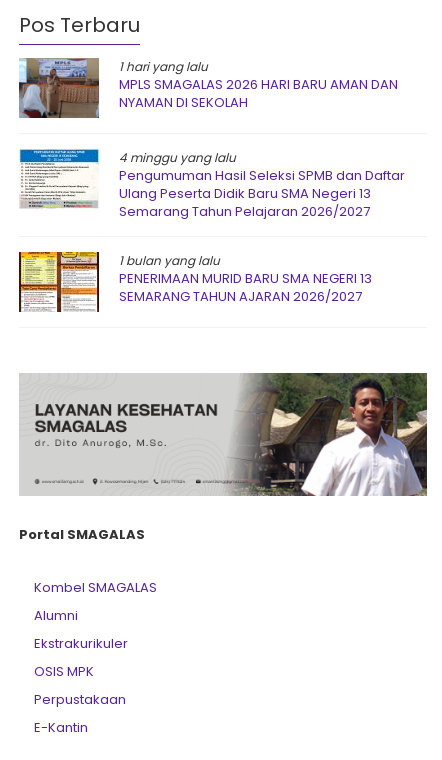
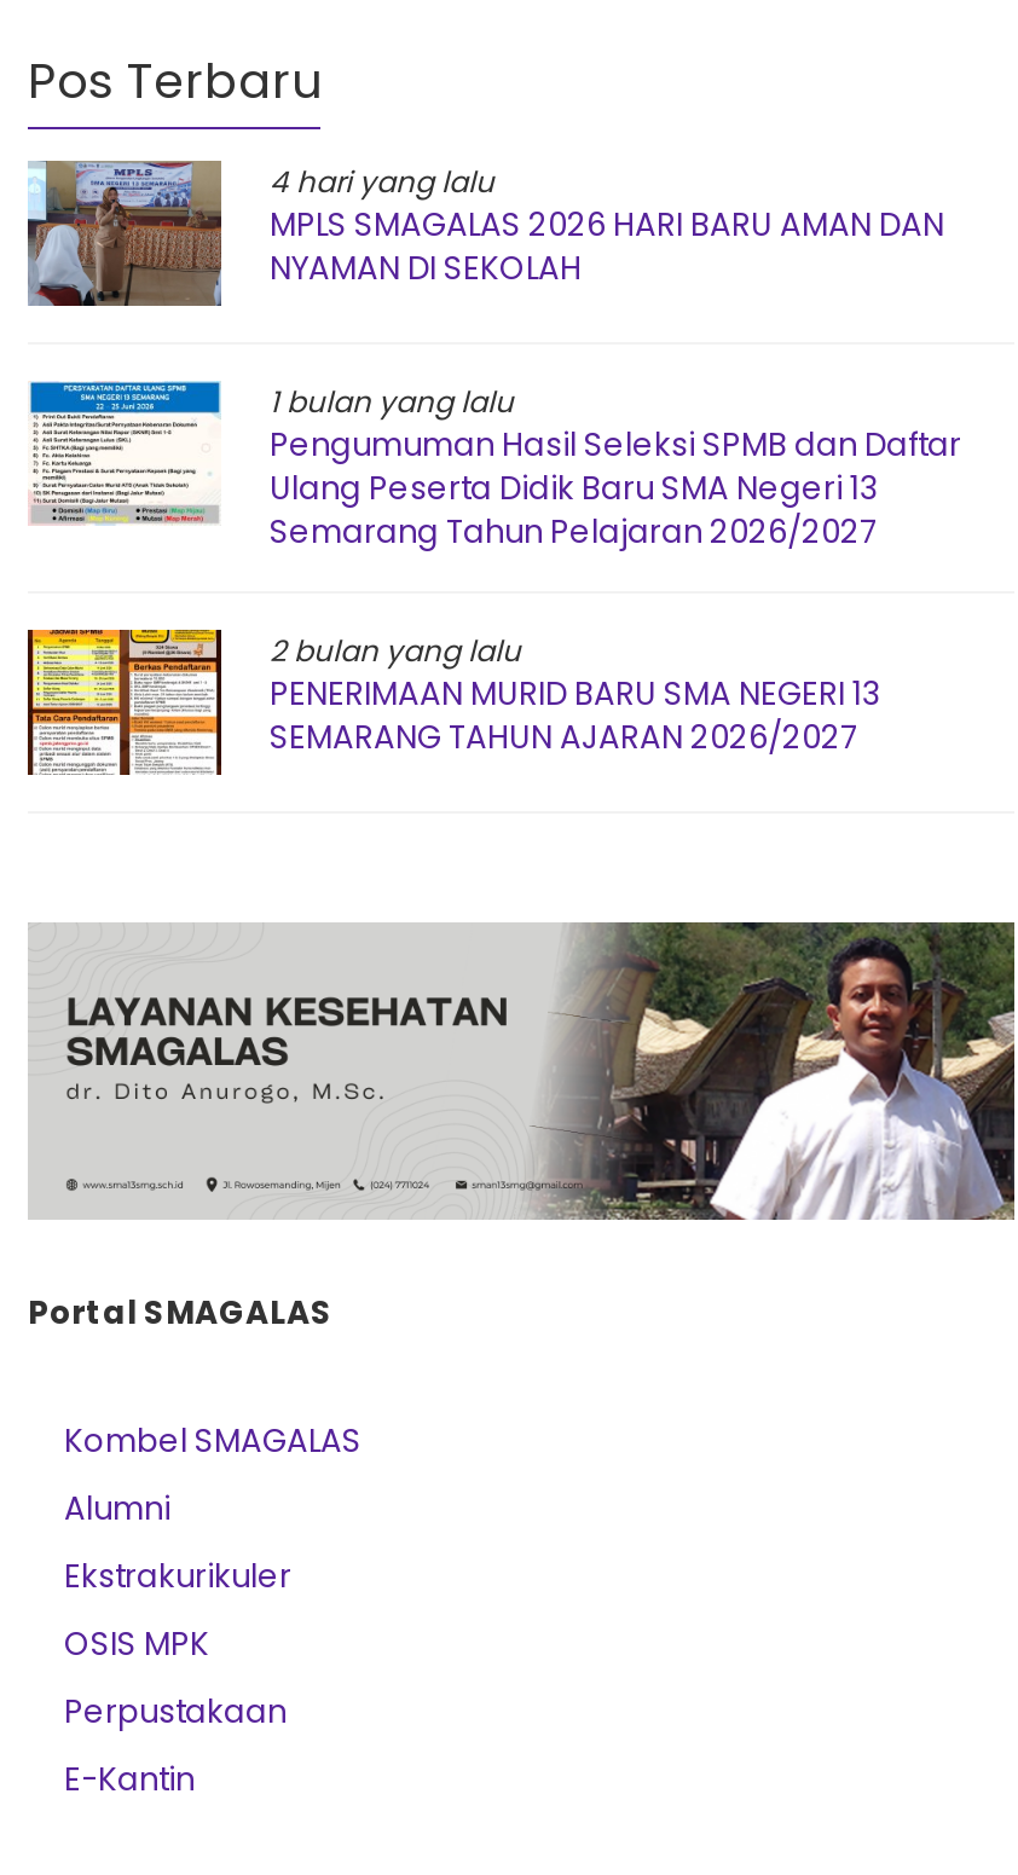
[119,58,208,75] 1 hari yang lalu -> [270,162,494,203] 4 hari yang lalu
[119,149,236,166] 4 minggu yang lalu -> none
none -> [270,631,521,672] 2 bulan yang lalu
moved [119,252,220,269] -> [270,382,514,423]: 1 bulan yang lalu

